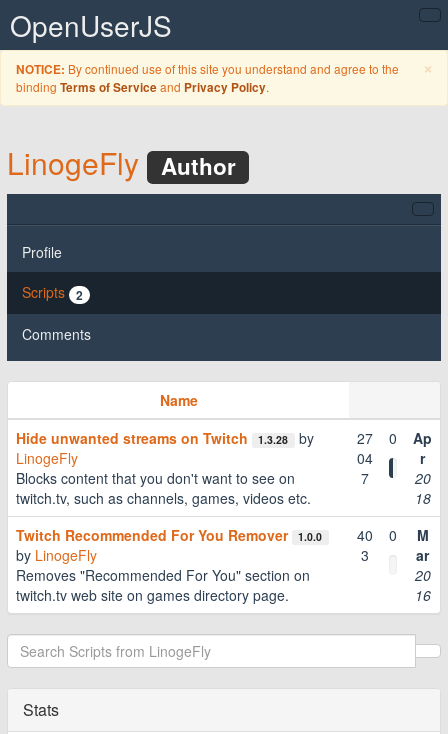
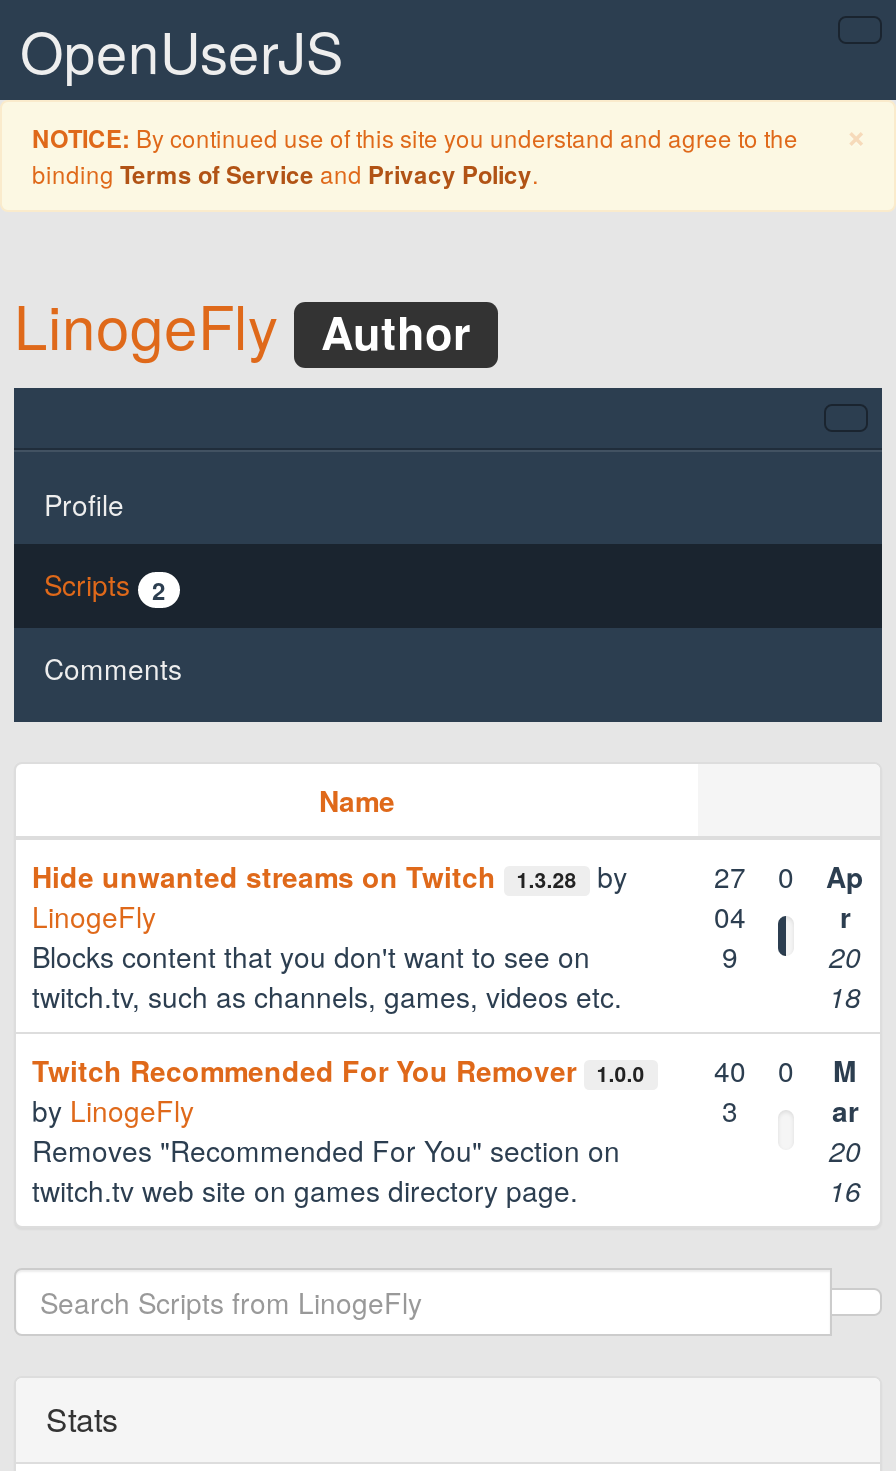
[361,468,369,488] 7 -> [722,936,738,976] 9

